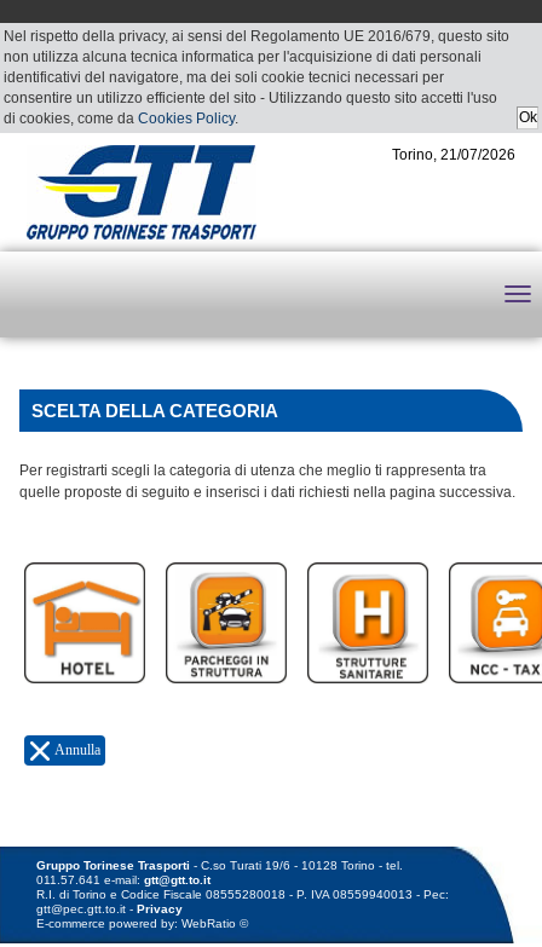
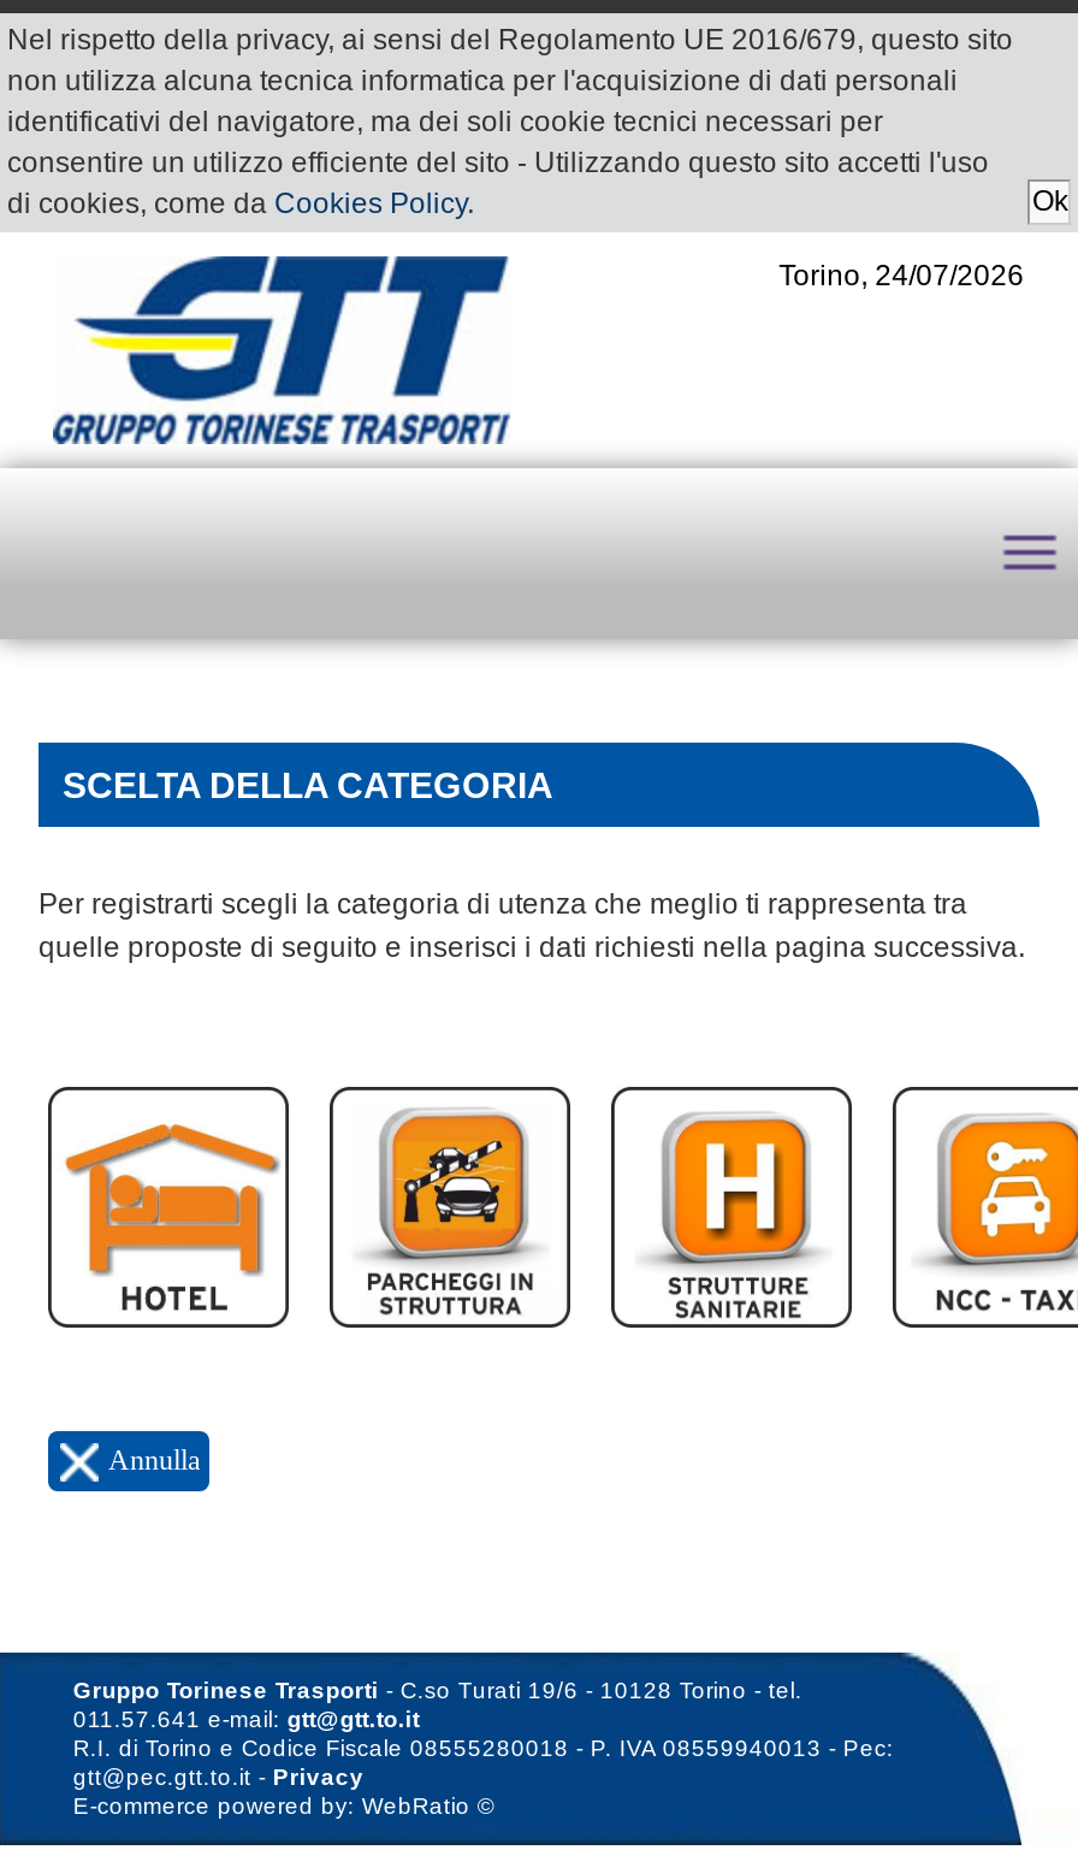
[391,146,515,163] Torino, 21/07/2026 -> [779,259,1024,292] Torino, 24/07/2026

